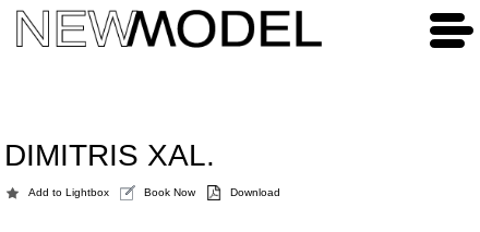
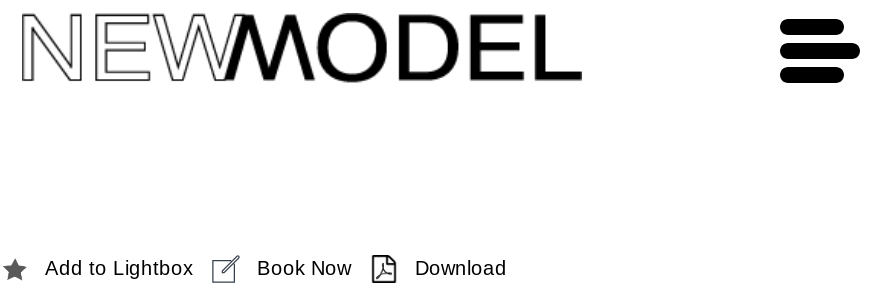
[5,139,215,173] DIMITRIS XAL. -> none

